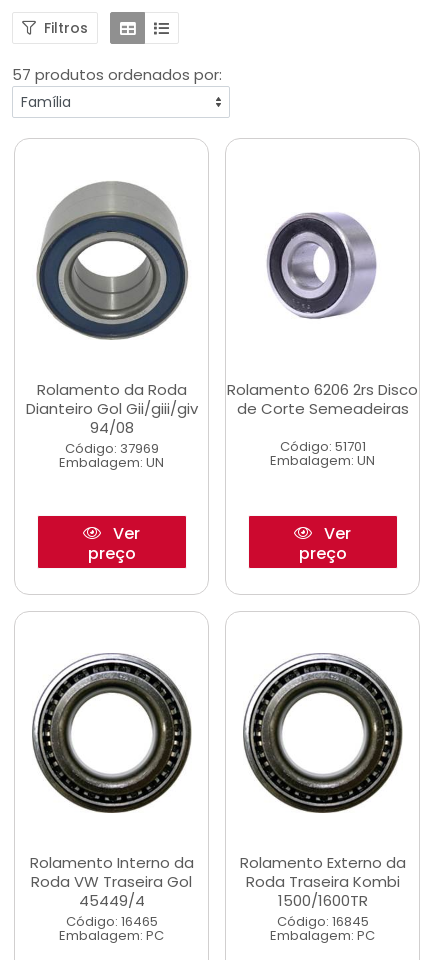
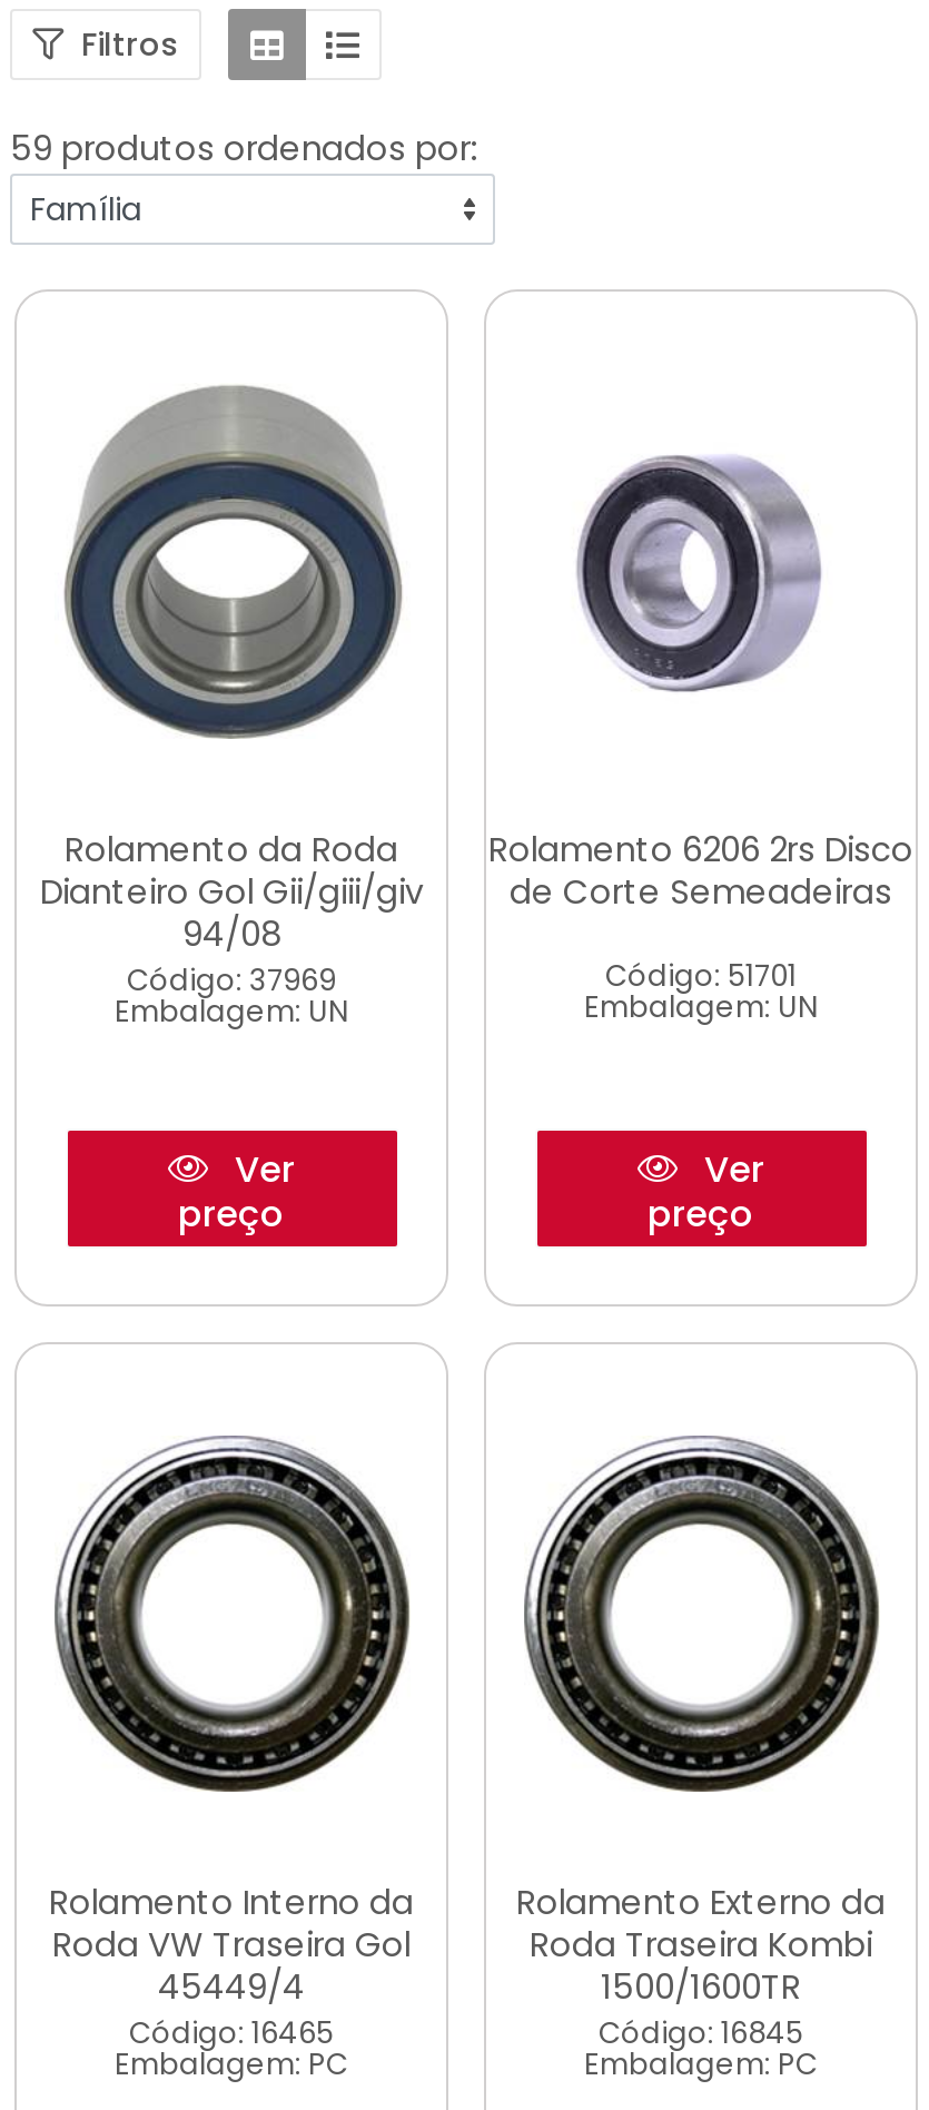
[12,64,222,85] 57 produtos ordenados por: -> [10,125,477,171] 59 produtos ordenados por:

